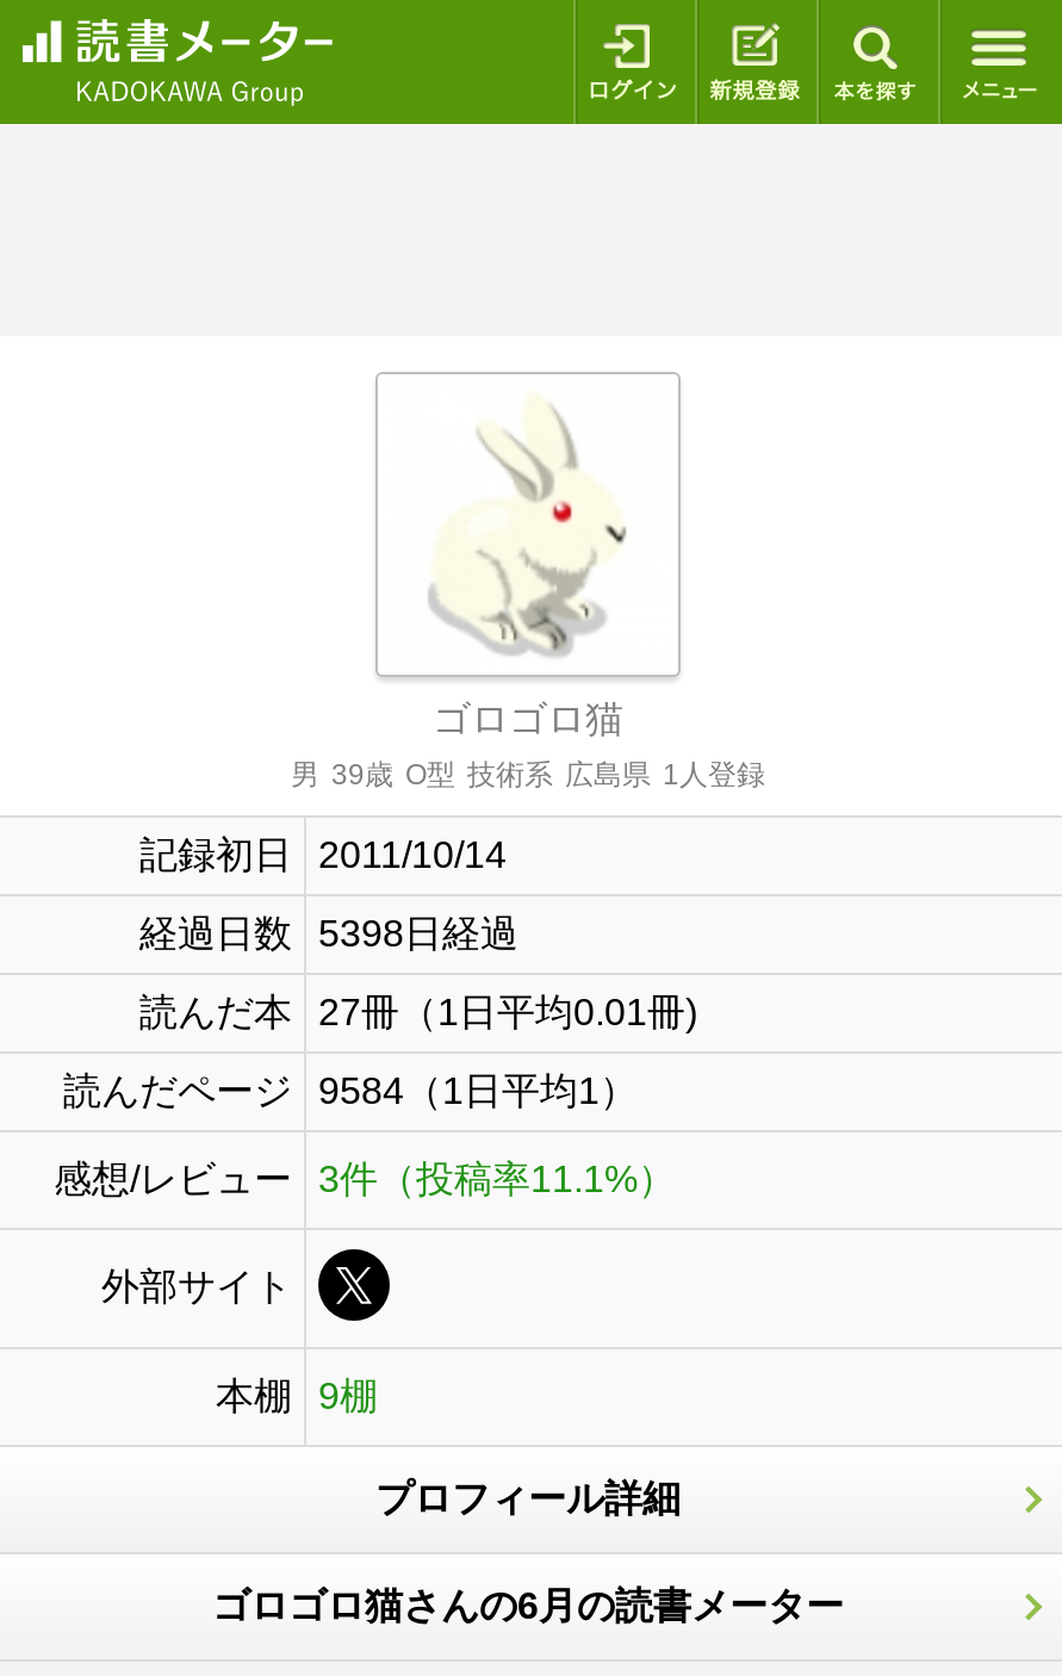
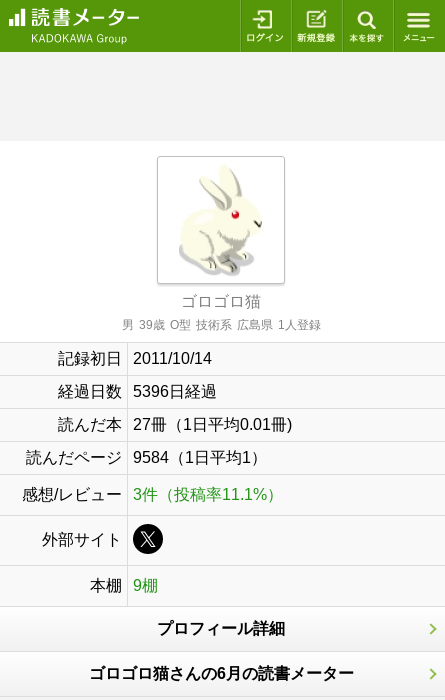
[139,913,518,954] 経過日数 5398日経過 -> [58,383,217,400] 経過日数 5396日経過

